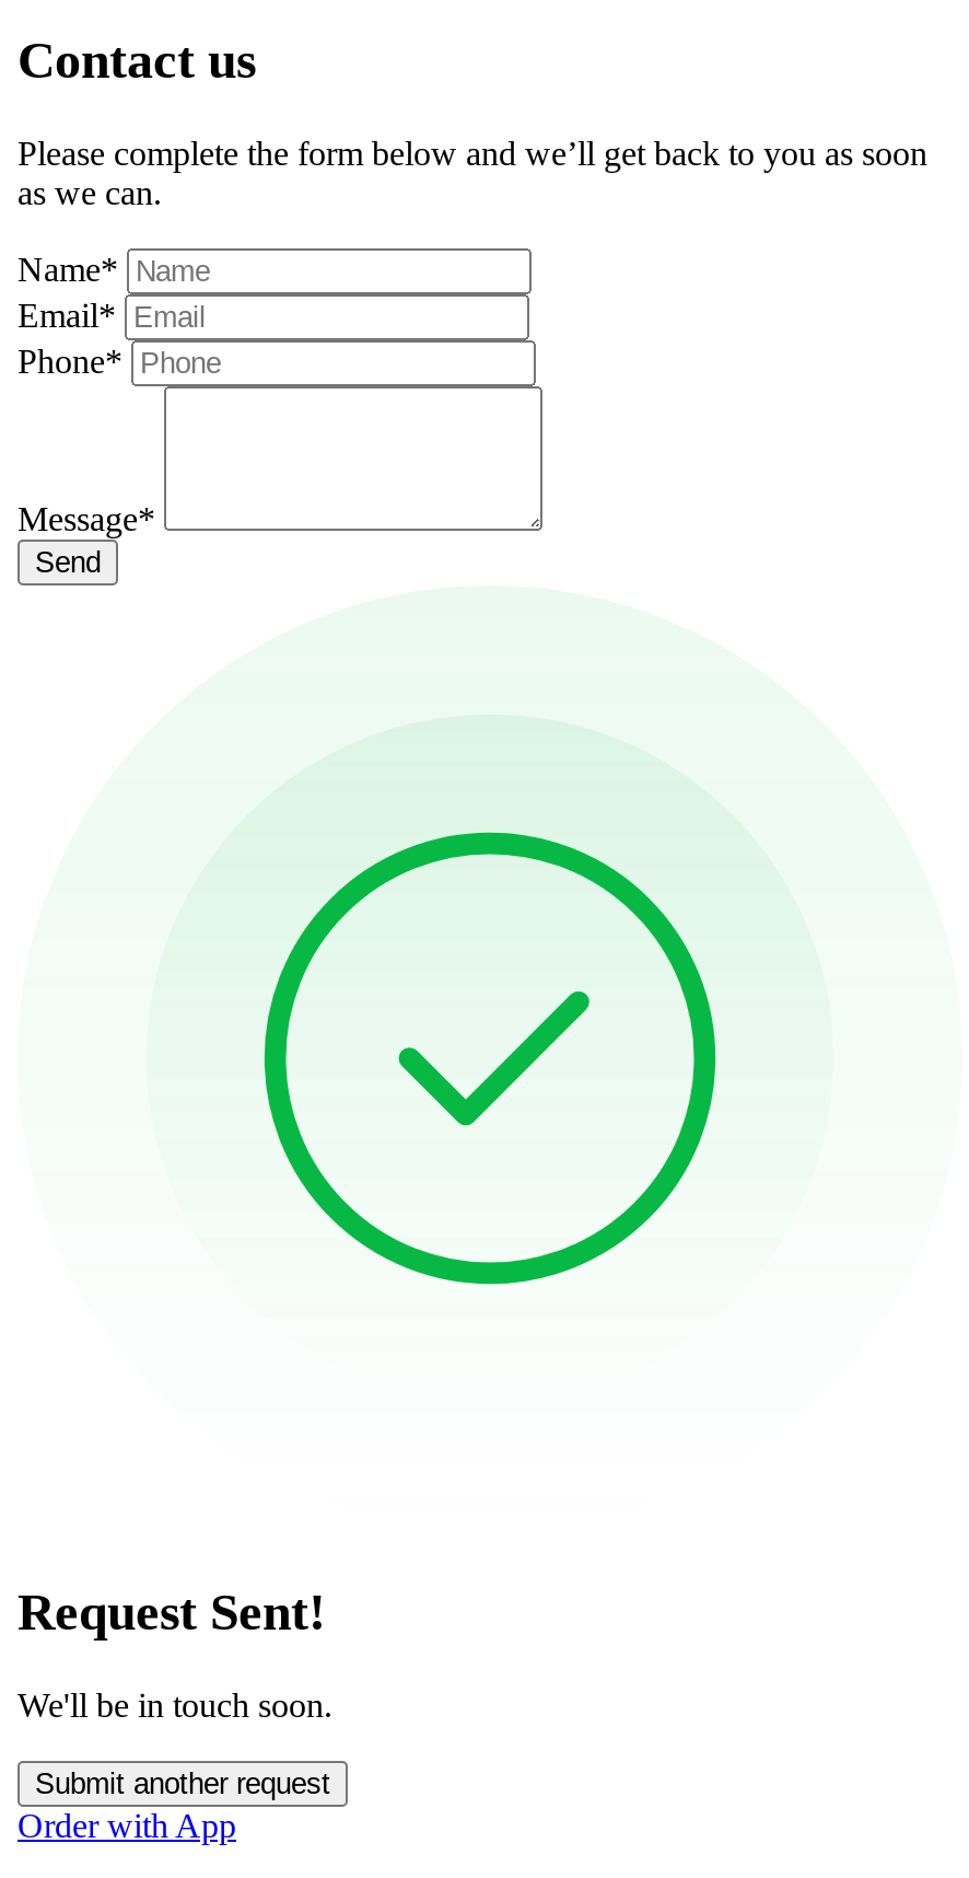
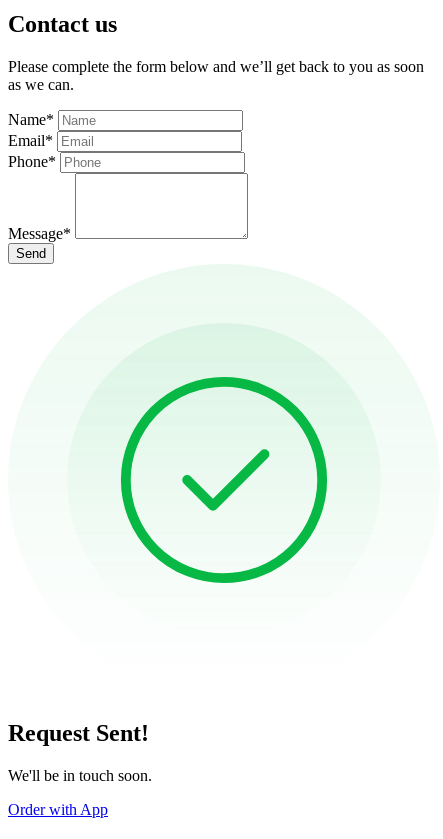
[35,1767,330,1799] Submit another request -> none

